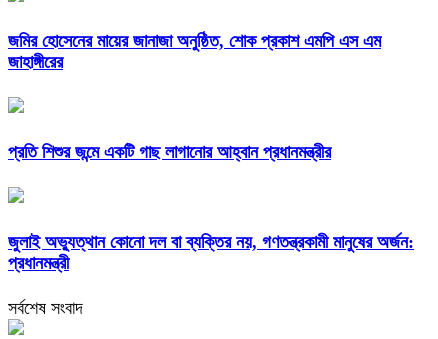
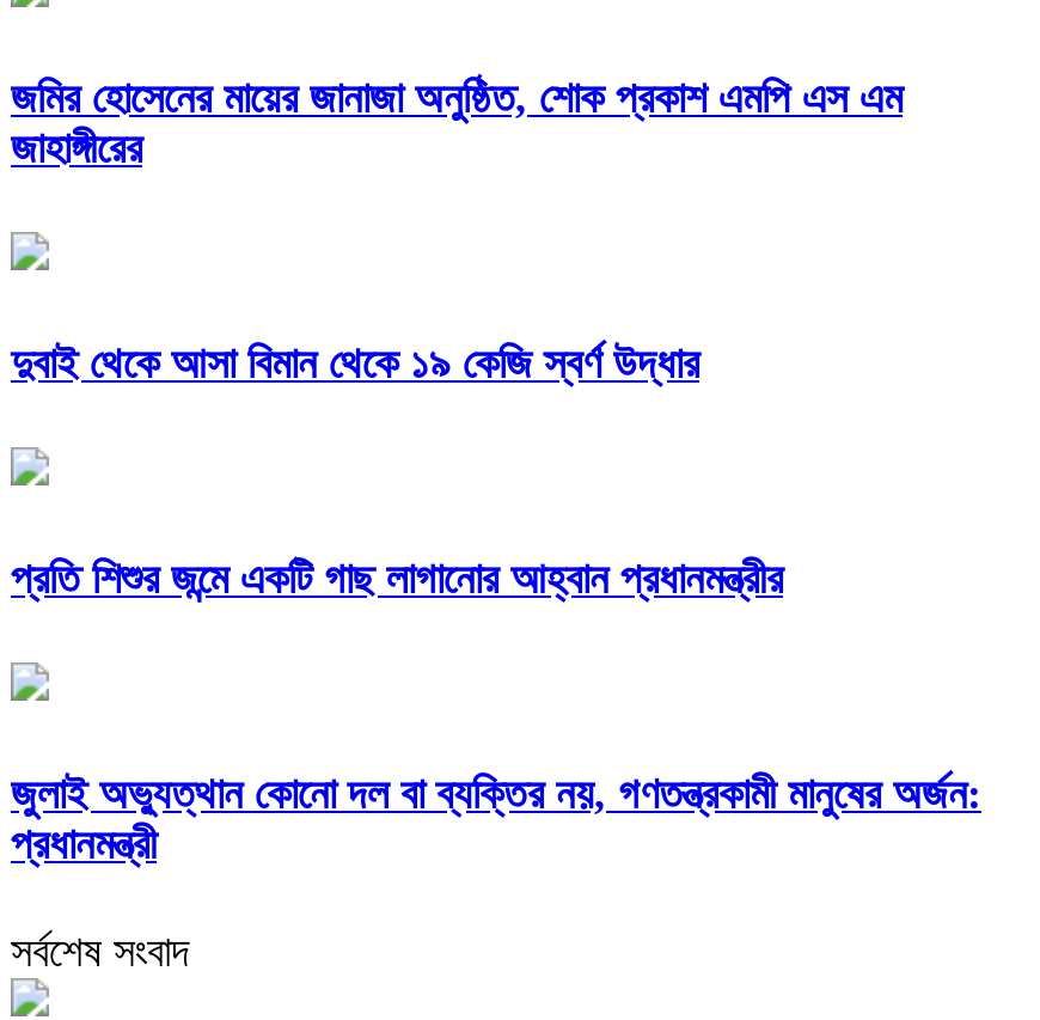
none -> [11,340,699,388] দুবাই থেকে আসা বিমান থেকে ১৯ কেজি স্বর্ণ উদ্ধার

